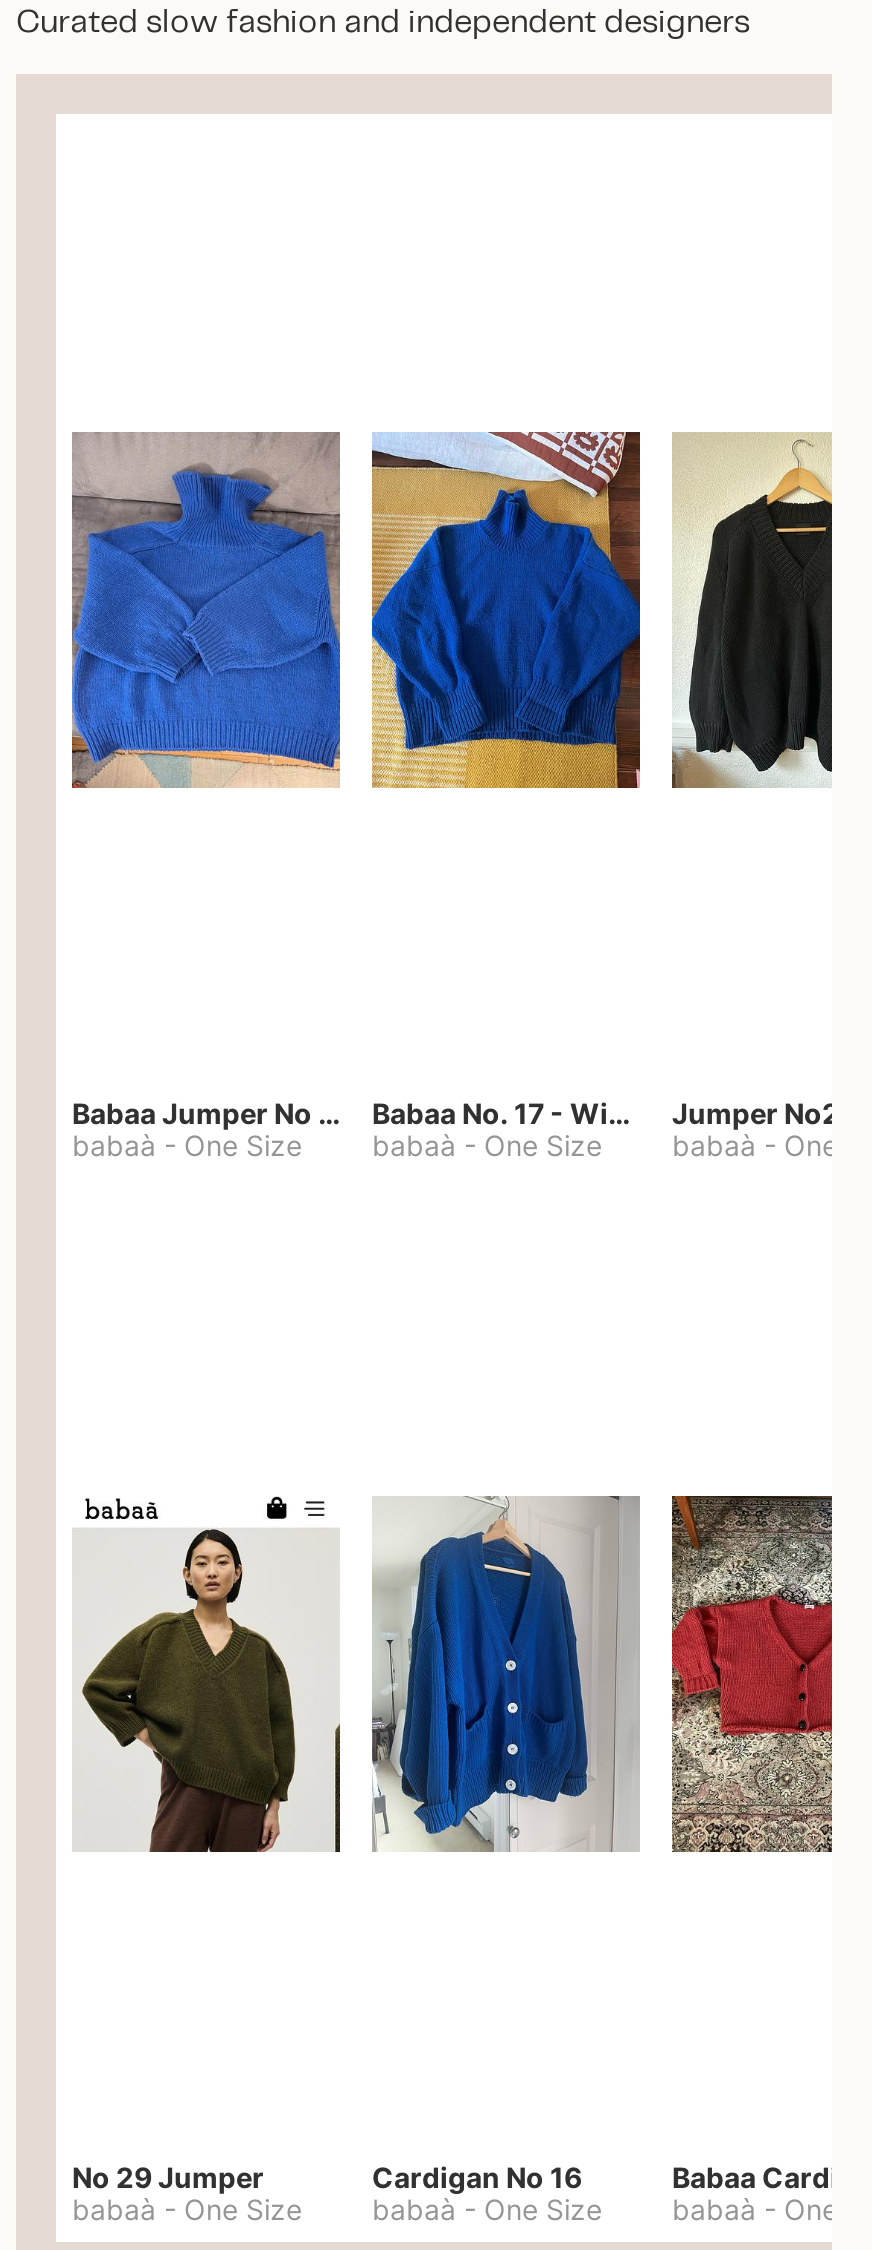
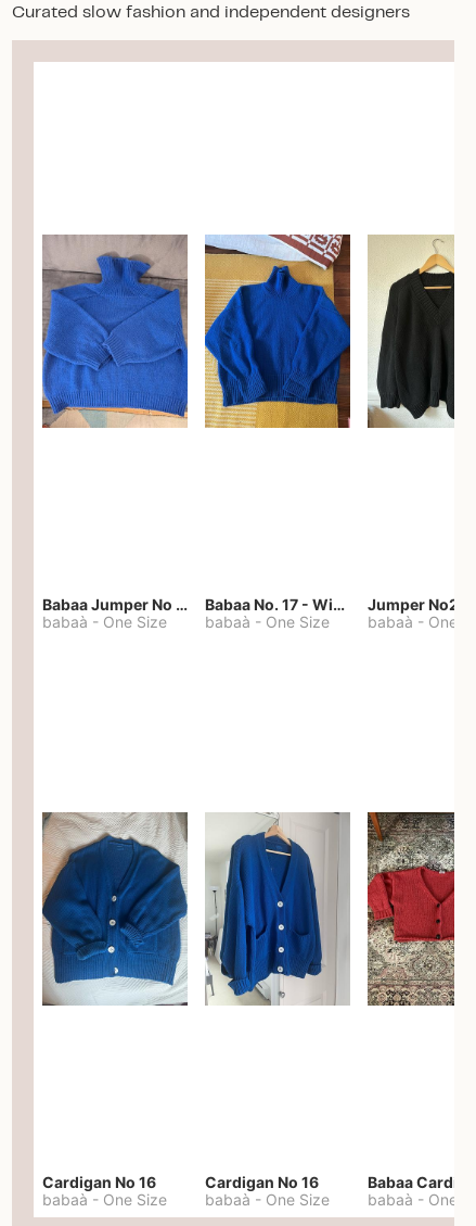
[72,1496,342,1854] [image] -> [41,811,189,1007] [image]
[72,2160,264,2194] No 29 Jumper -> [42,1173,156,1191] Cardigan No 16

